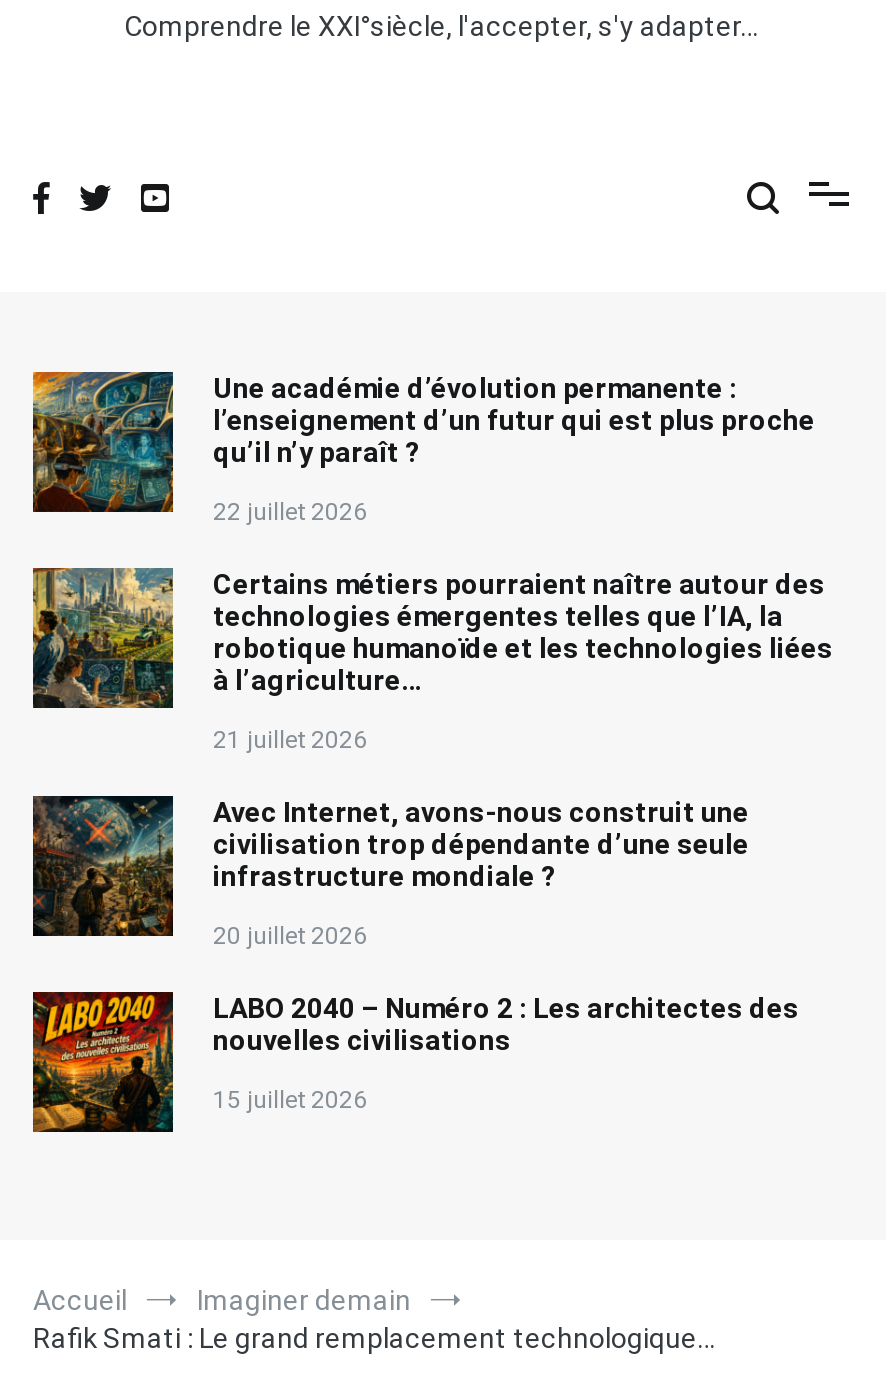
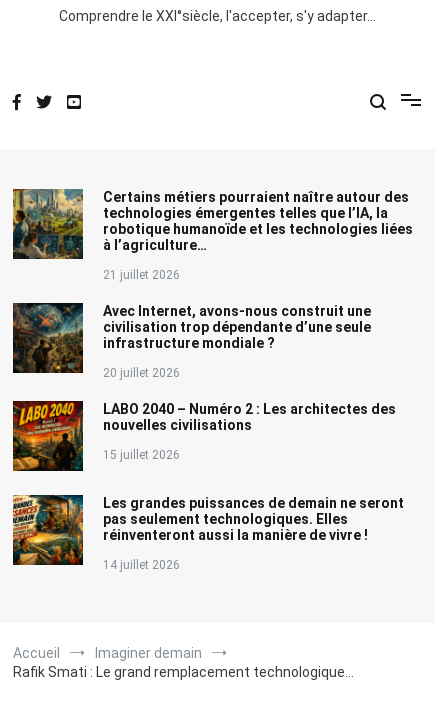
[31,370,815,526] [image] | Une académie d’évolution permanente : | l’enseignement d’un futur qui est plus proche | qu’il n’y paraît ? | 22 juillet 2026 -> none
moved [29,564,833,1114] -> [11,187,413,462]: [image] | Certains métiers pourraient naître autour des | technologies émergentes telles que l’IA, la | ... | nouvelles civilisations | 15 juillet 2026
none -> [12,494,404,572] [image] | Les grandes puissances de demain ne seront | pas seulement technologiques. Elles | réinventeront aussi la manière de vivre ! | 14 juillet 2026

